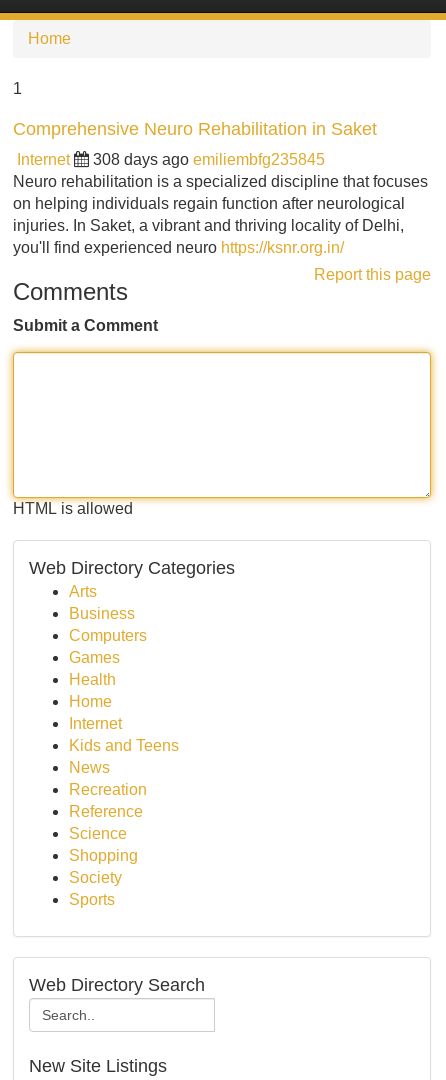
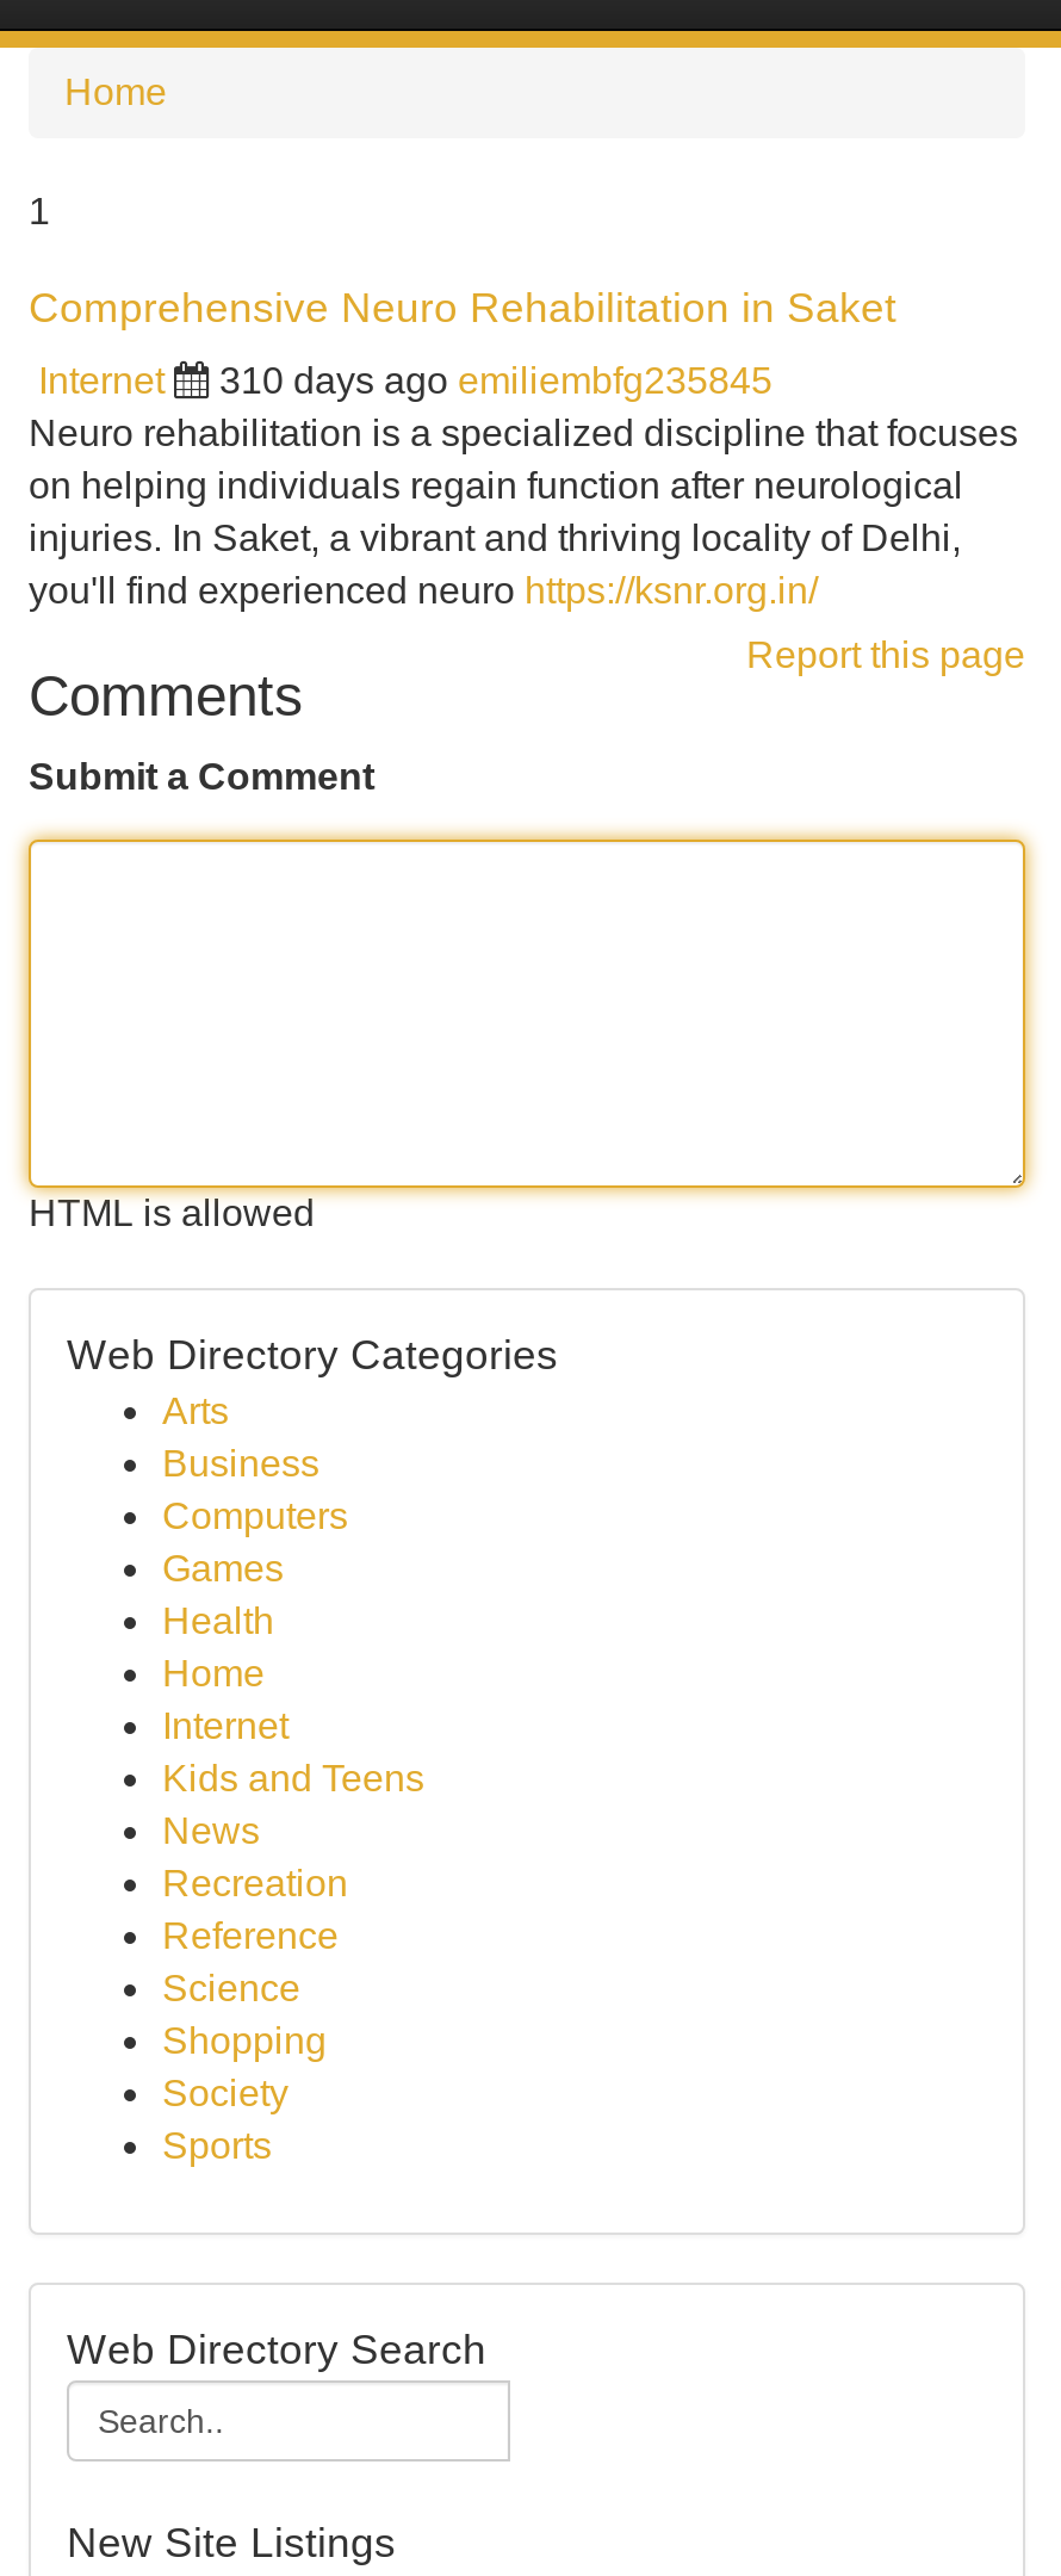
[93,151,325,168] 308 days ago emiliembfg235845 -> [219,360,773,401] 310 days ago emiliembfg235845

